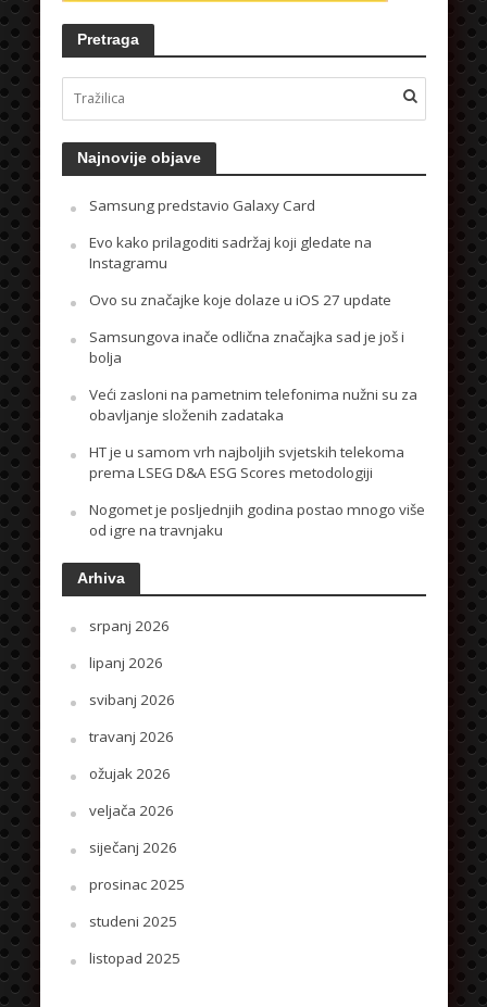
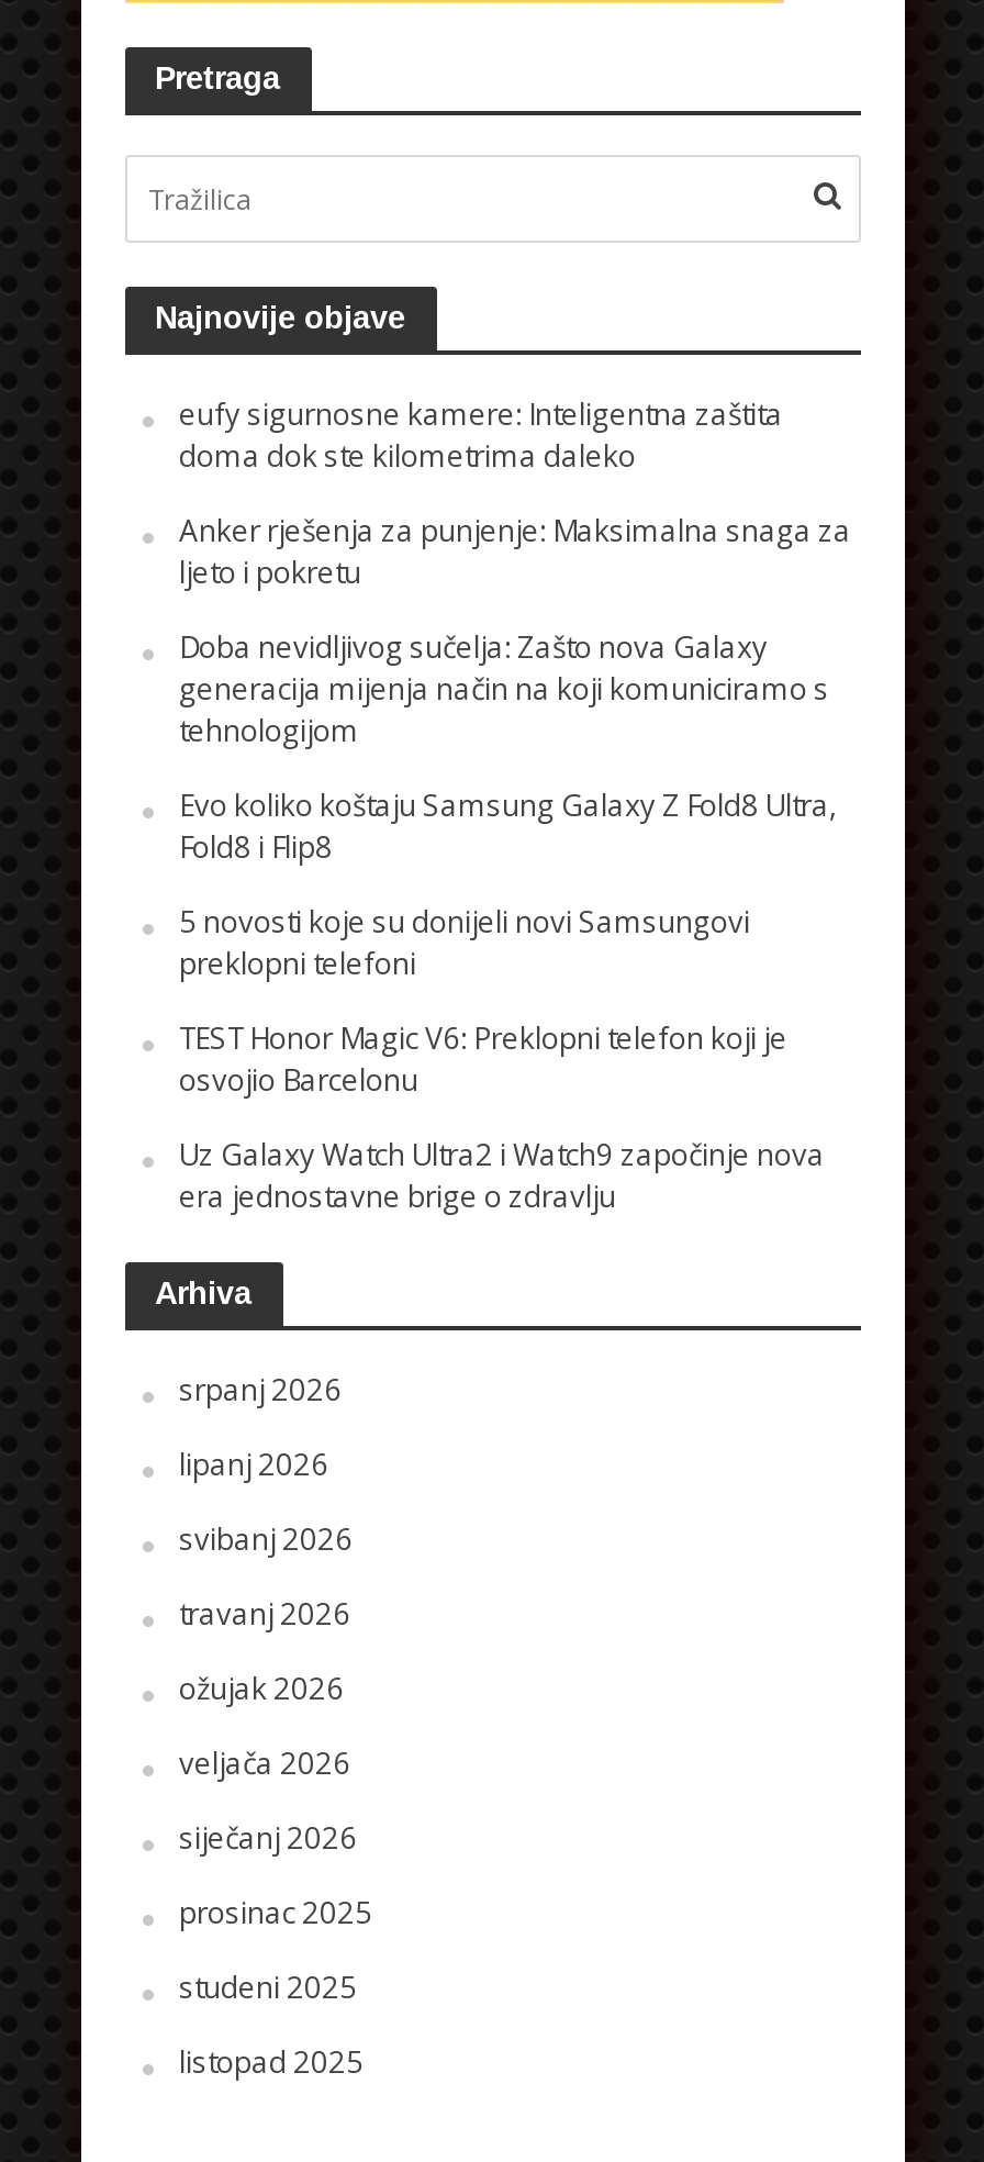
[89,195,315,215] Samsung predstavio Galaxy Card -> [179,395,783,476] eufy sigurnosne kamere: Inteligentna zaštita | doma dok ste kilometrima daleko
[89,232,371,272] Evo kako prilagoditi sadržaj koji gledate na | Instagramu -> [179,511,851,593] Anker rješenja za punjenje: Maksimalna snaga za | ljeto i pokretu
[89,290,391,309] Ovo su značajke koje dolaze u iOS 27 update -> [179,628,829,751] Doba nevidljivog sučelja: Zašto nova Galaxy | generacija mijenja način na koji komuniciramo s | tehnologijom
[89,327,404,367] Samsungova inače odlična značajka sad je još i | bolja -> [179,786,836,867] Evo koliko koštaju Samsung Galaxy Z Fold8 Ultra, | Fold8 i Flip8
[89,384,417,424] Veći zasloni na pametnim telefonima nužni su za | obavljanje složenih zadataka -> [179,902,750,984] 5 novosti koje su donijeli novi Samsungovi | preklopni telefoni
[89,442,404,482] HT je u samom vrh najboljih svjetskih telekoma | prema LSEG D&A ESG Scores metodologiji -> [179,1019,787,1100] TEST Honor Magic V6: Preklopni telefon koji je | osvojio Barcelonu
[89,499,424,540] Nogomet je posljednjih godina postao mnogo više | od igre na travnjaku -> [179,1135,825,1217] Uz Galaxy Watch Ultra2 i Watch9 započinje nova | era jednostavne brige o zdravlju

